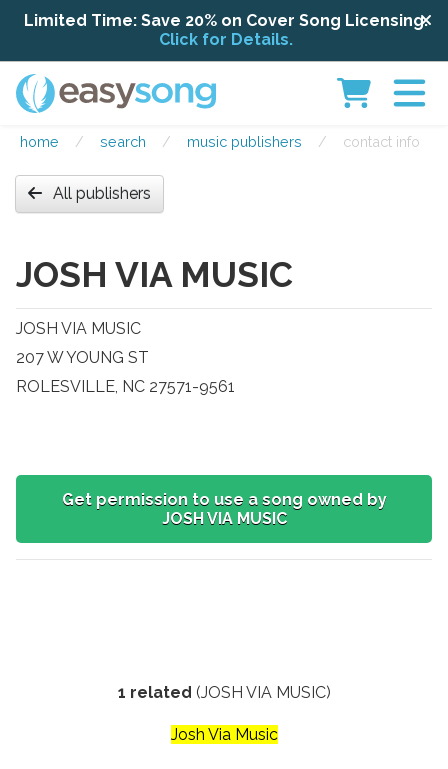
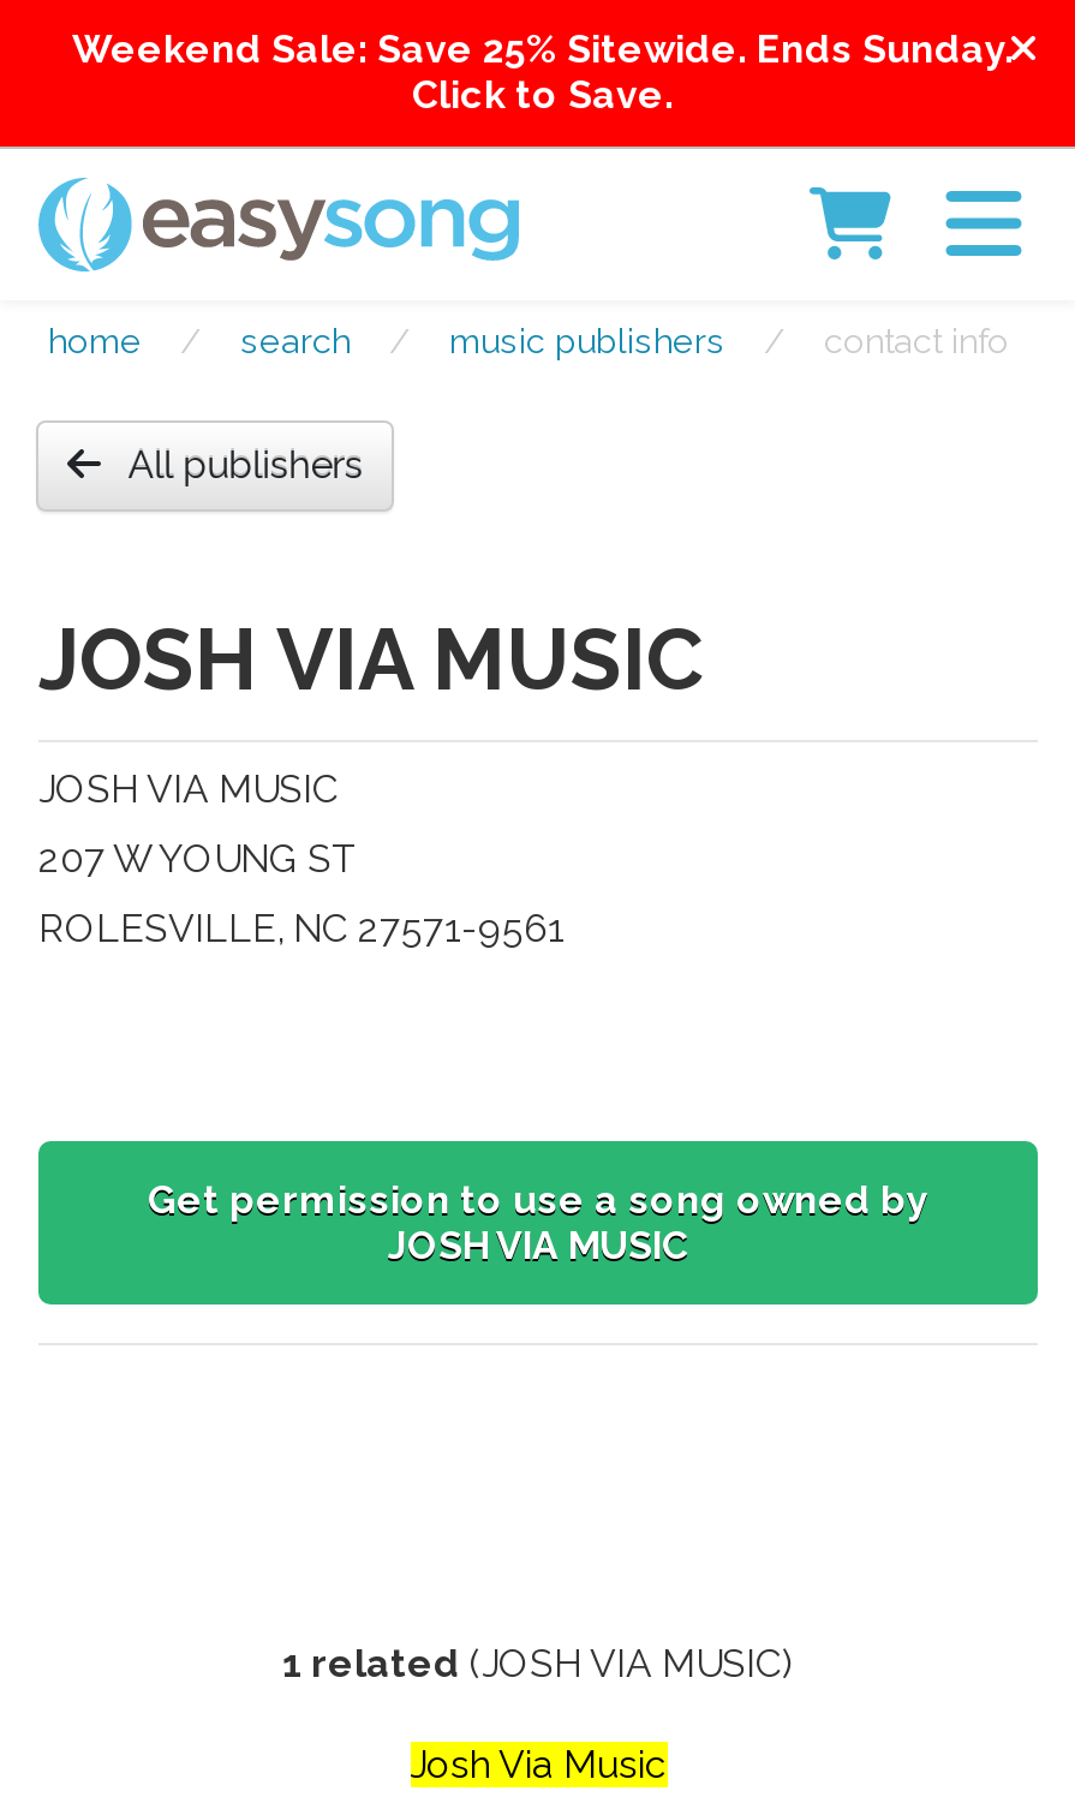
[24,11,428,49] Limited Time: Save 20% on Cover Song Licensing. | Click for Details. -> [72,26,1014,118] Weekend Sale: Save 25% Sitewide. Ends Sunday. | Click to Save.

